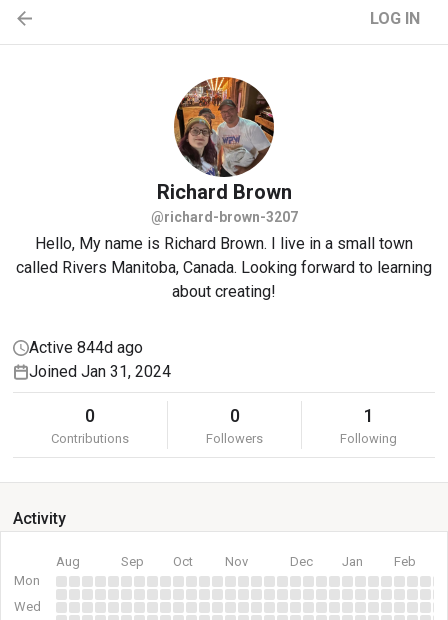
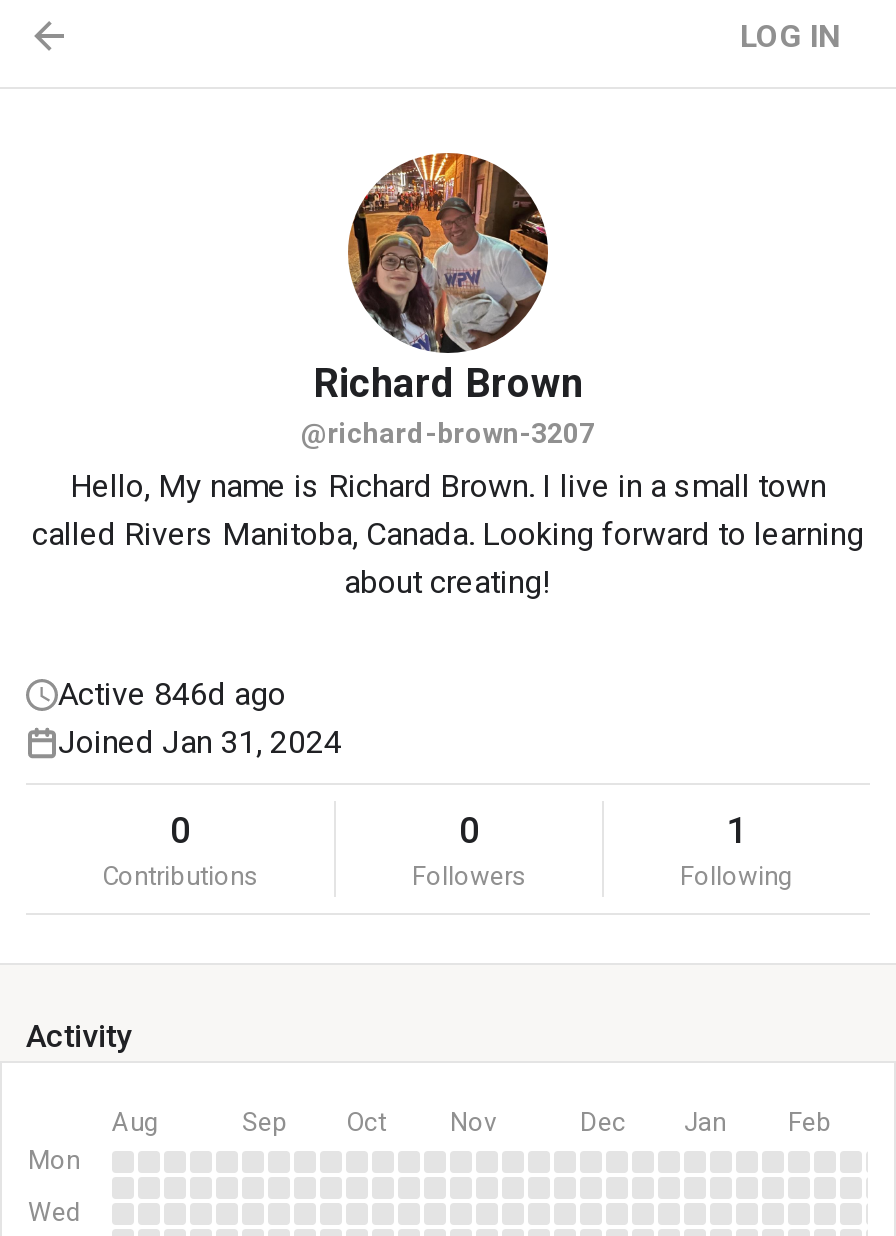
[29,338,143,357] Active 844d ago -> [58,675,286,713] Active 846d ago

